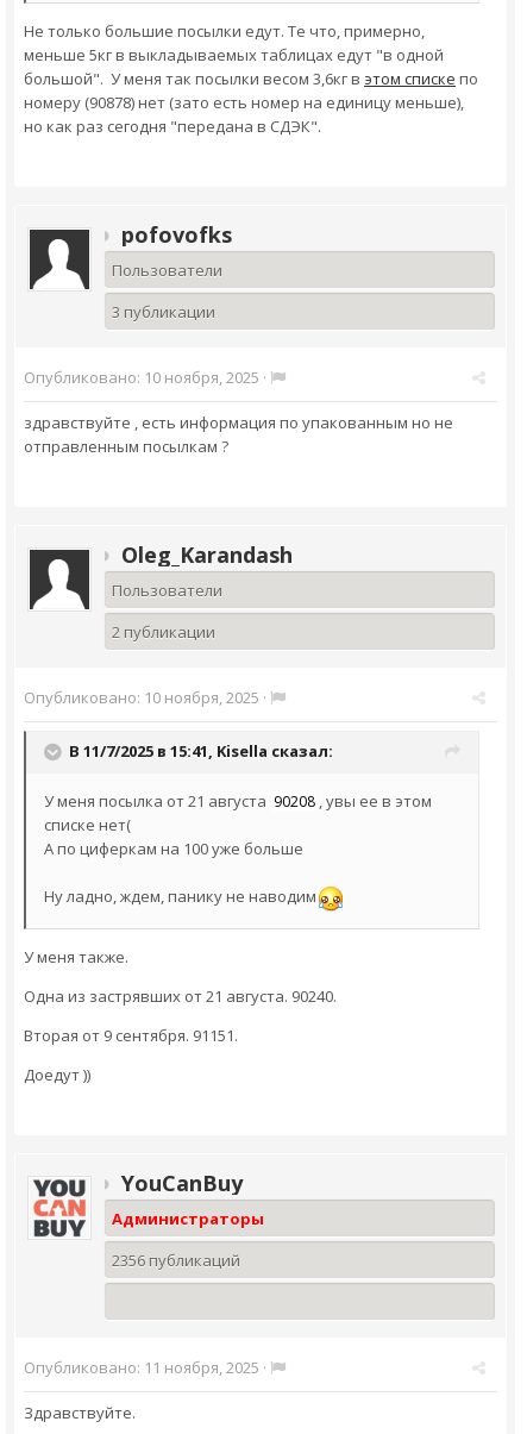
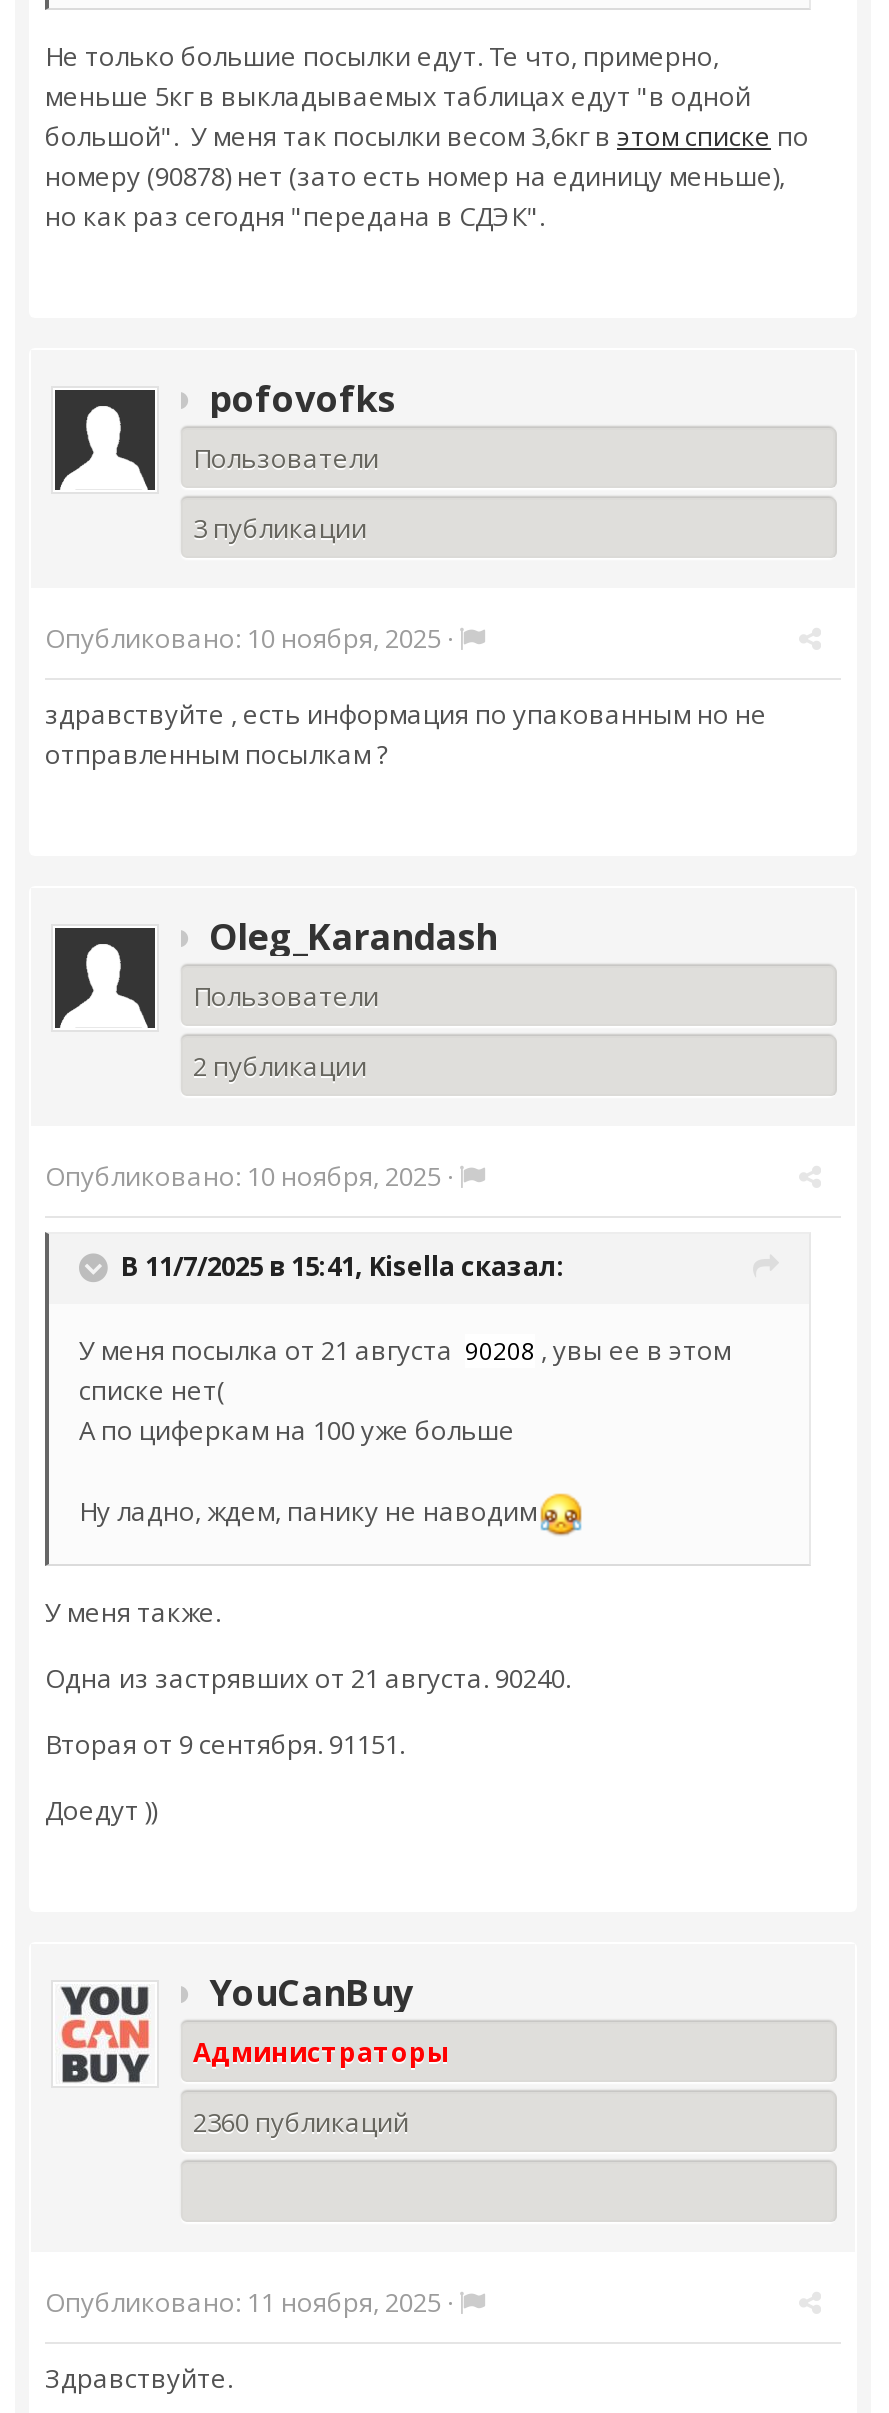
[112,1250,240,1271] 2356 публикаций -> [193,2104,409,2140] 2360 публикаций

